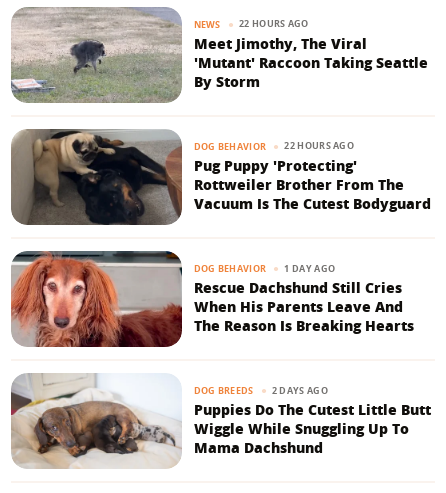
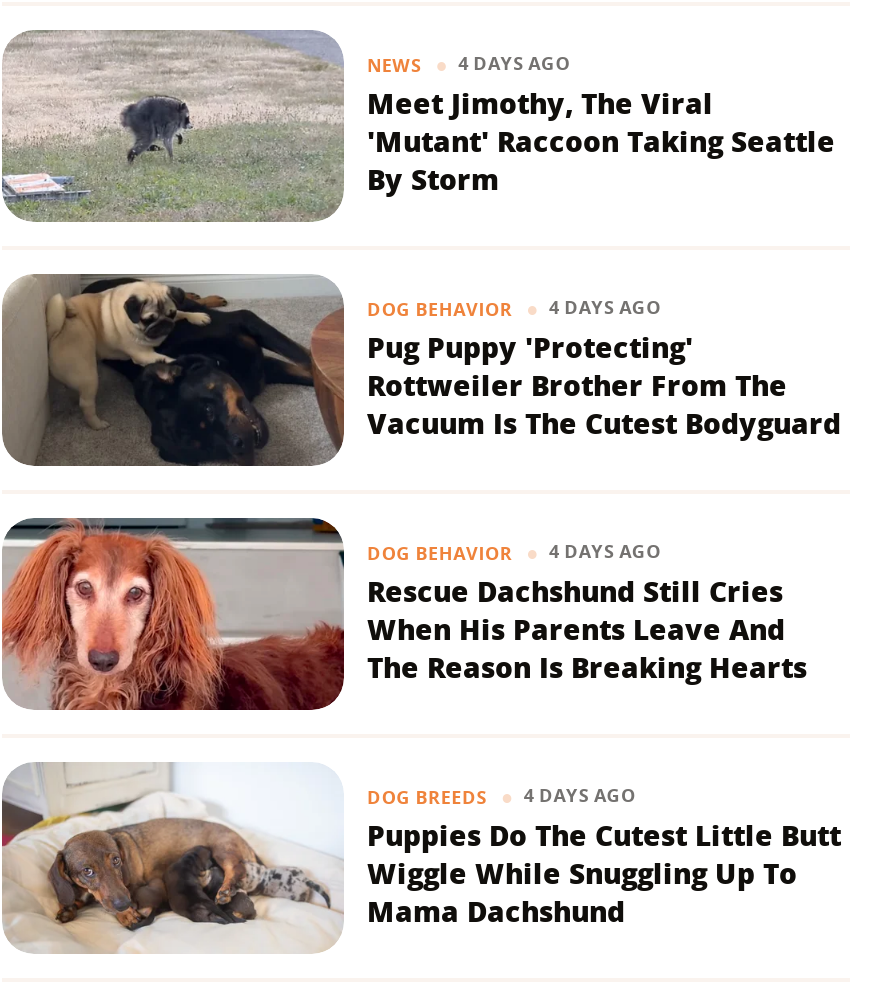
[193,17,309,31] NEWS 22 HOURS AGO -> [367,50,570,77] NEWS 4 DAYS AGO
[193,139,354,153] DOG BEHAVIOR 22 HOURS AGO -> [367,294,661,321] DOG BEHAVIOR 4 DAYS AGO
[193,261,335,275] DOG BEHAVIOR 1 DAY AGO -> [367,538,661,565] DOG BEHAVIOR 4 DAYS AGO
[193,383,328,397] DOG BREEDS 2 DAYS AGO -> [367,782,636,809] DOG BREEDS 4 DAYS AGO

